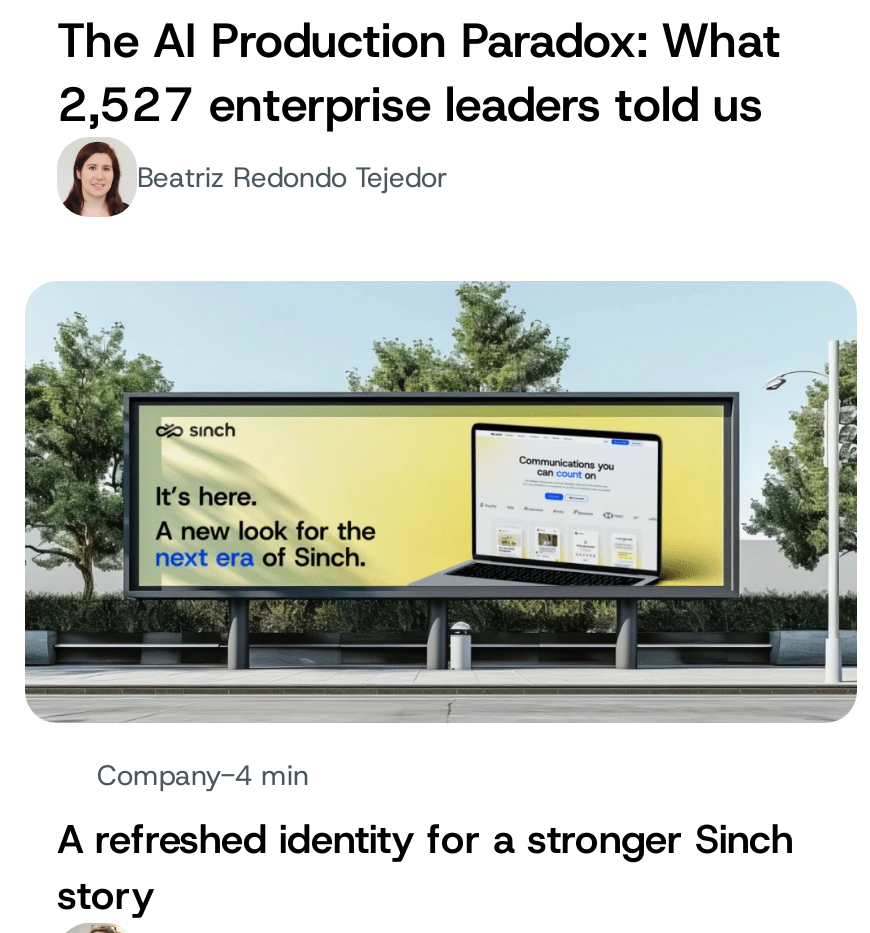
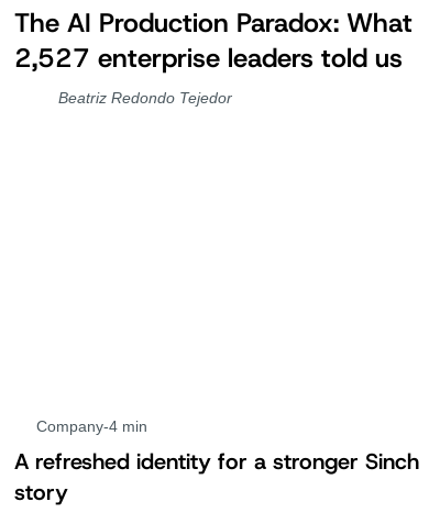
[59,143,133,219] [image] -> none
[23,279,859,725] [image] -> none

